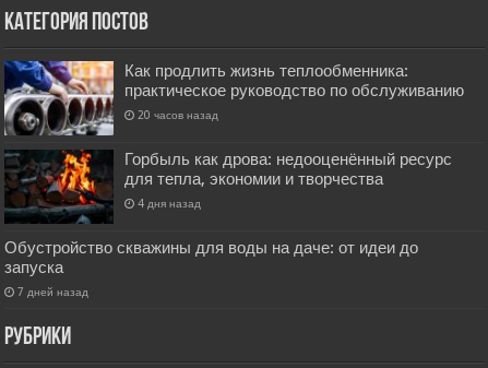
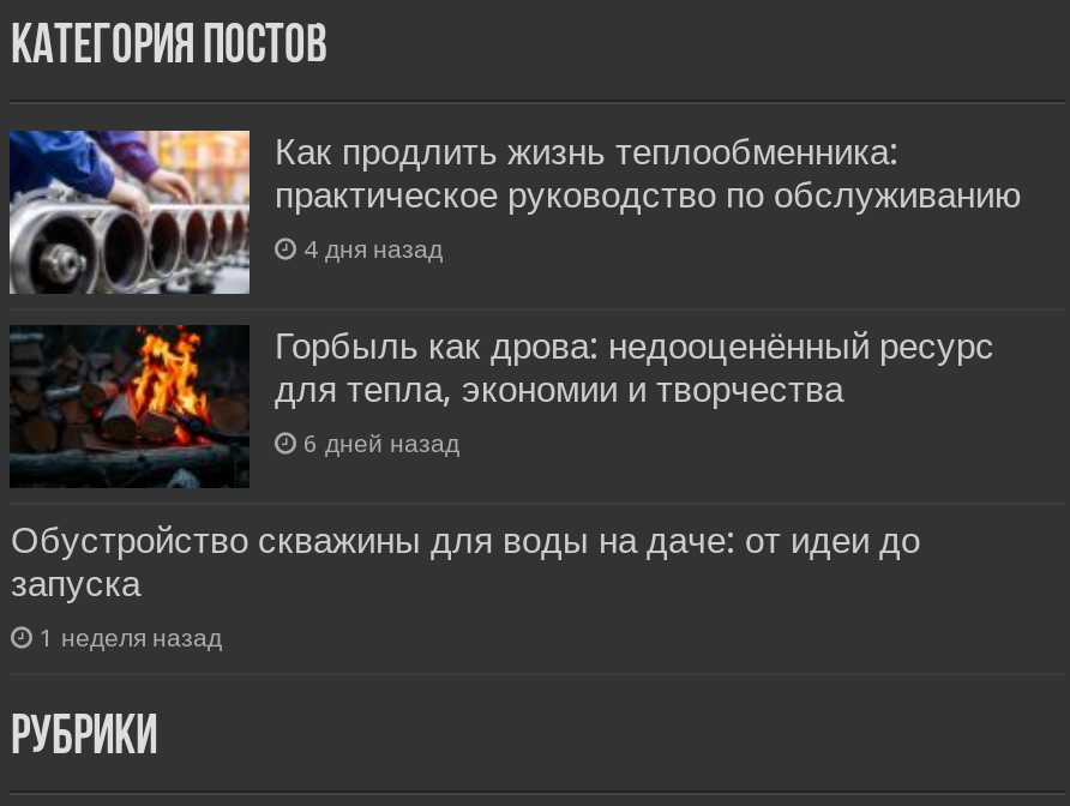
[138,108,219,121] 20 часов назад -> [303,234,443,263] 4 дня назад
[138,196,201,209] 4 дня назад -> [303,429,459,458] 6 дней назад
[18,285,89,298] 7 дней назад -> [40,623,222,652] 1 неделя назад

